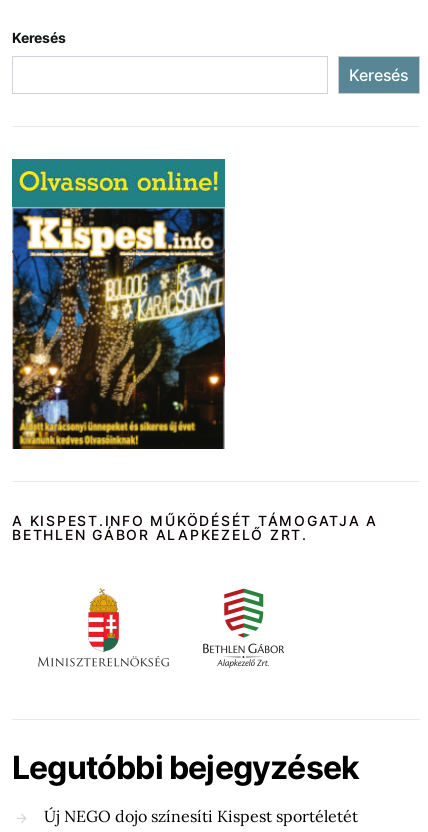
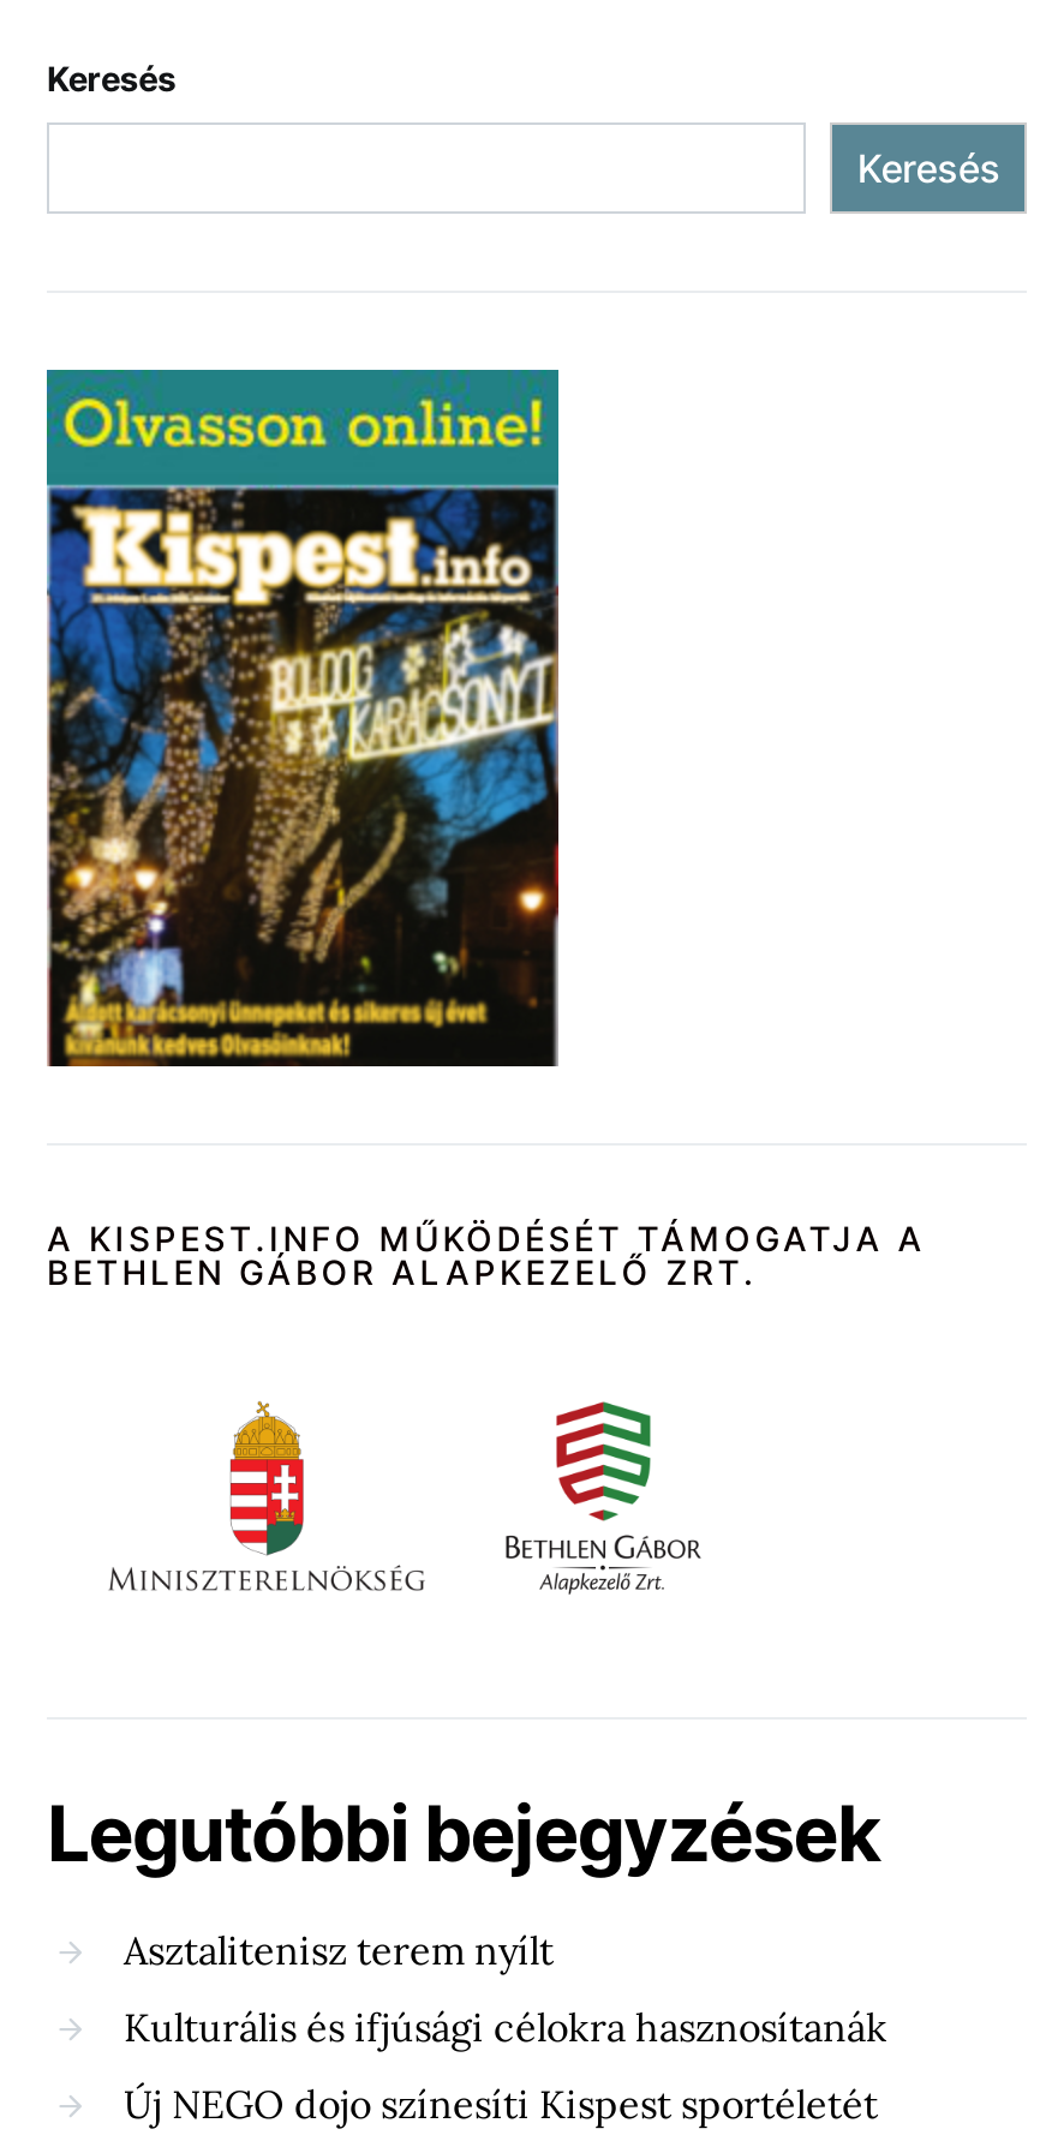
none -> [124,1925,887,2050] Asztalitenisz terem nyílt | Kulturális és ifjúsági célokra hasznosítanák

